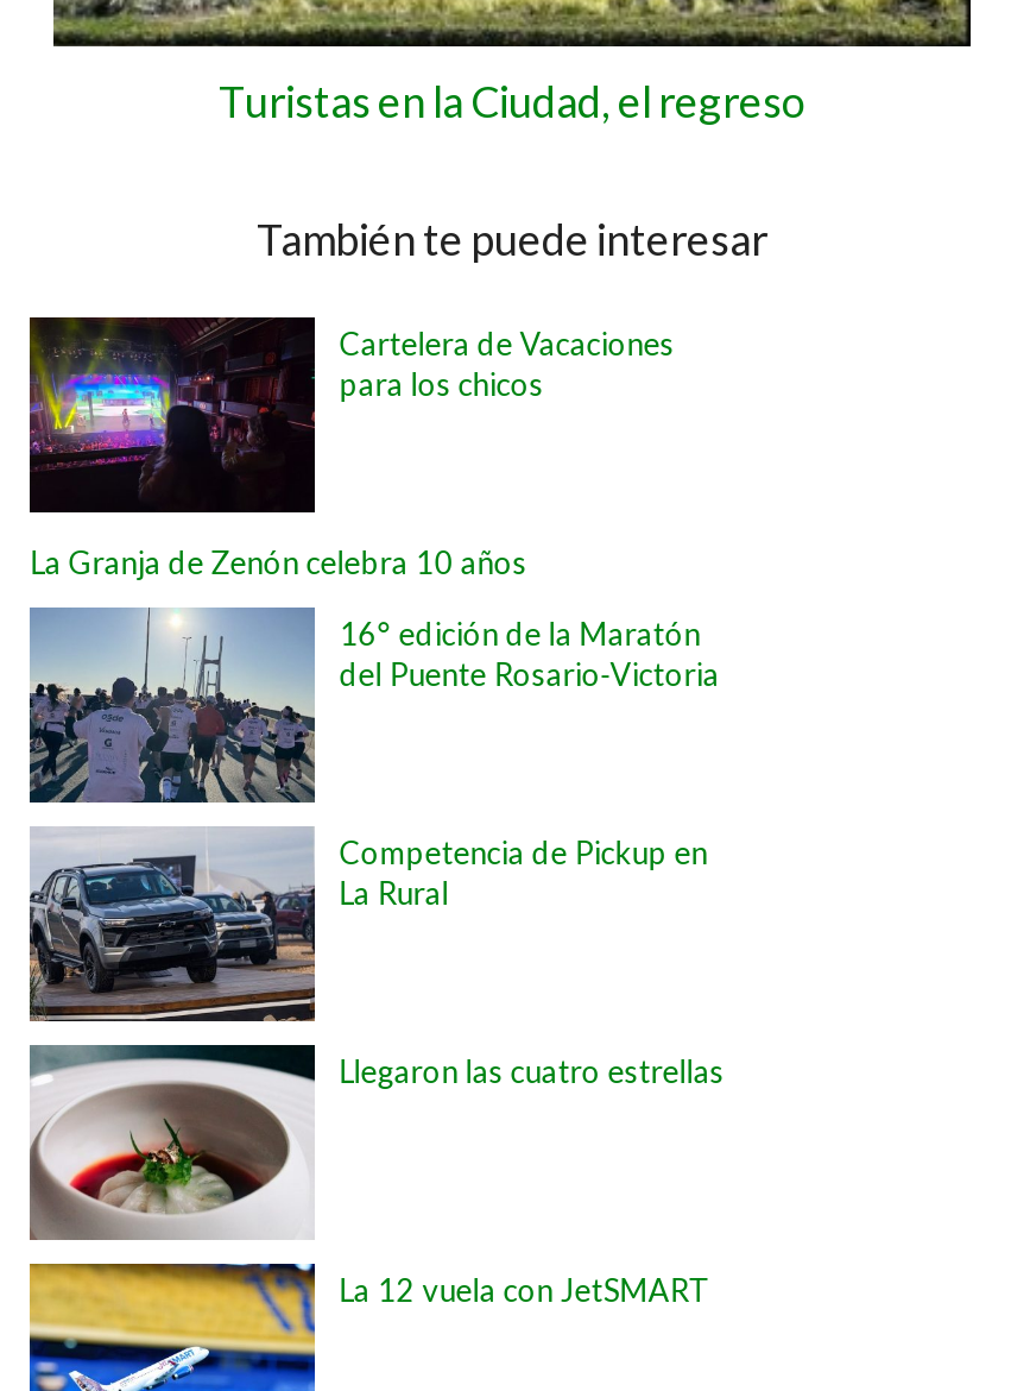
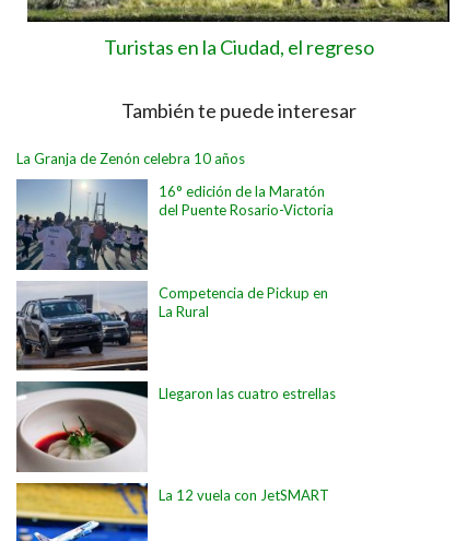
[27,314,674,516] [image] | Cartelera de Vacaciones | para los chicos -> none

